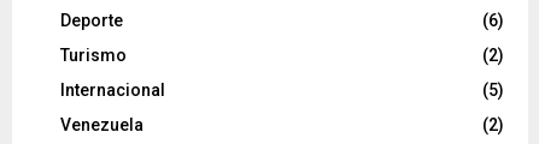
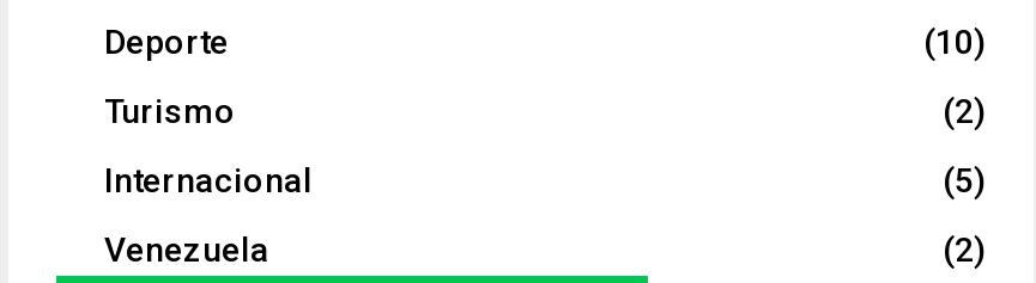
[482,11,504,30] (6) -> [923,23,986,61] (10)

